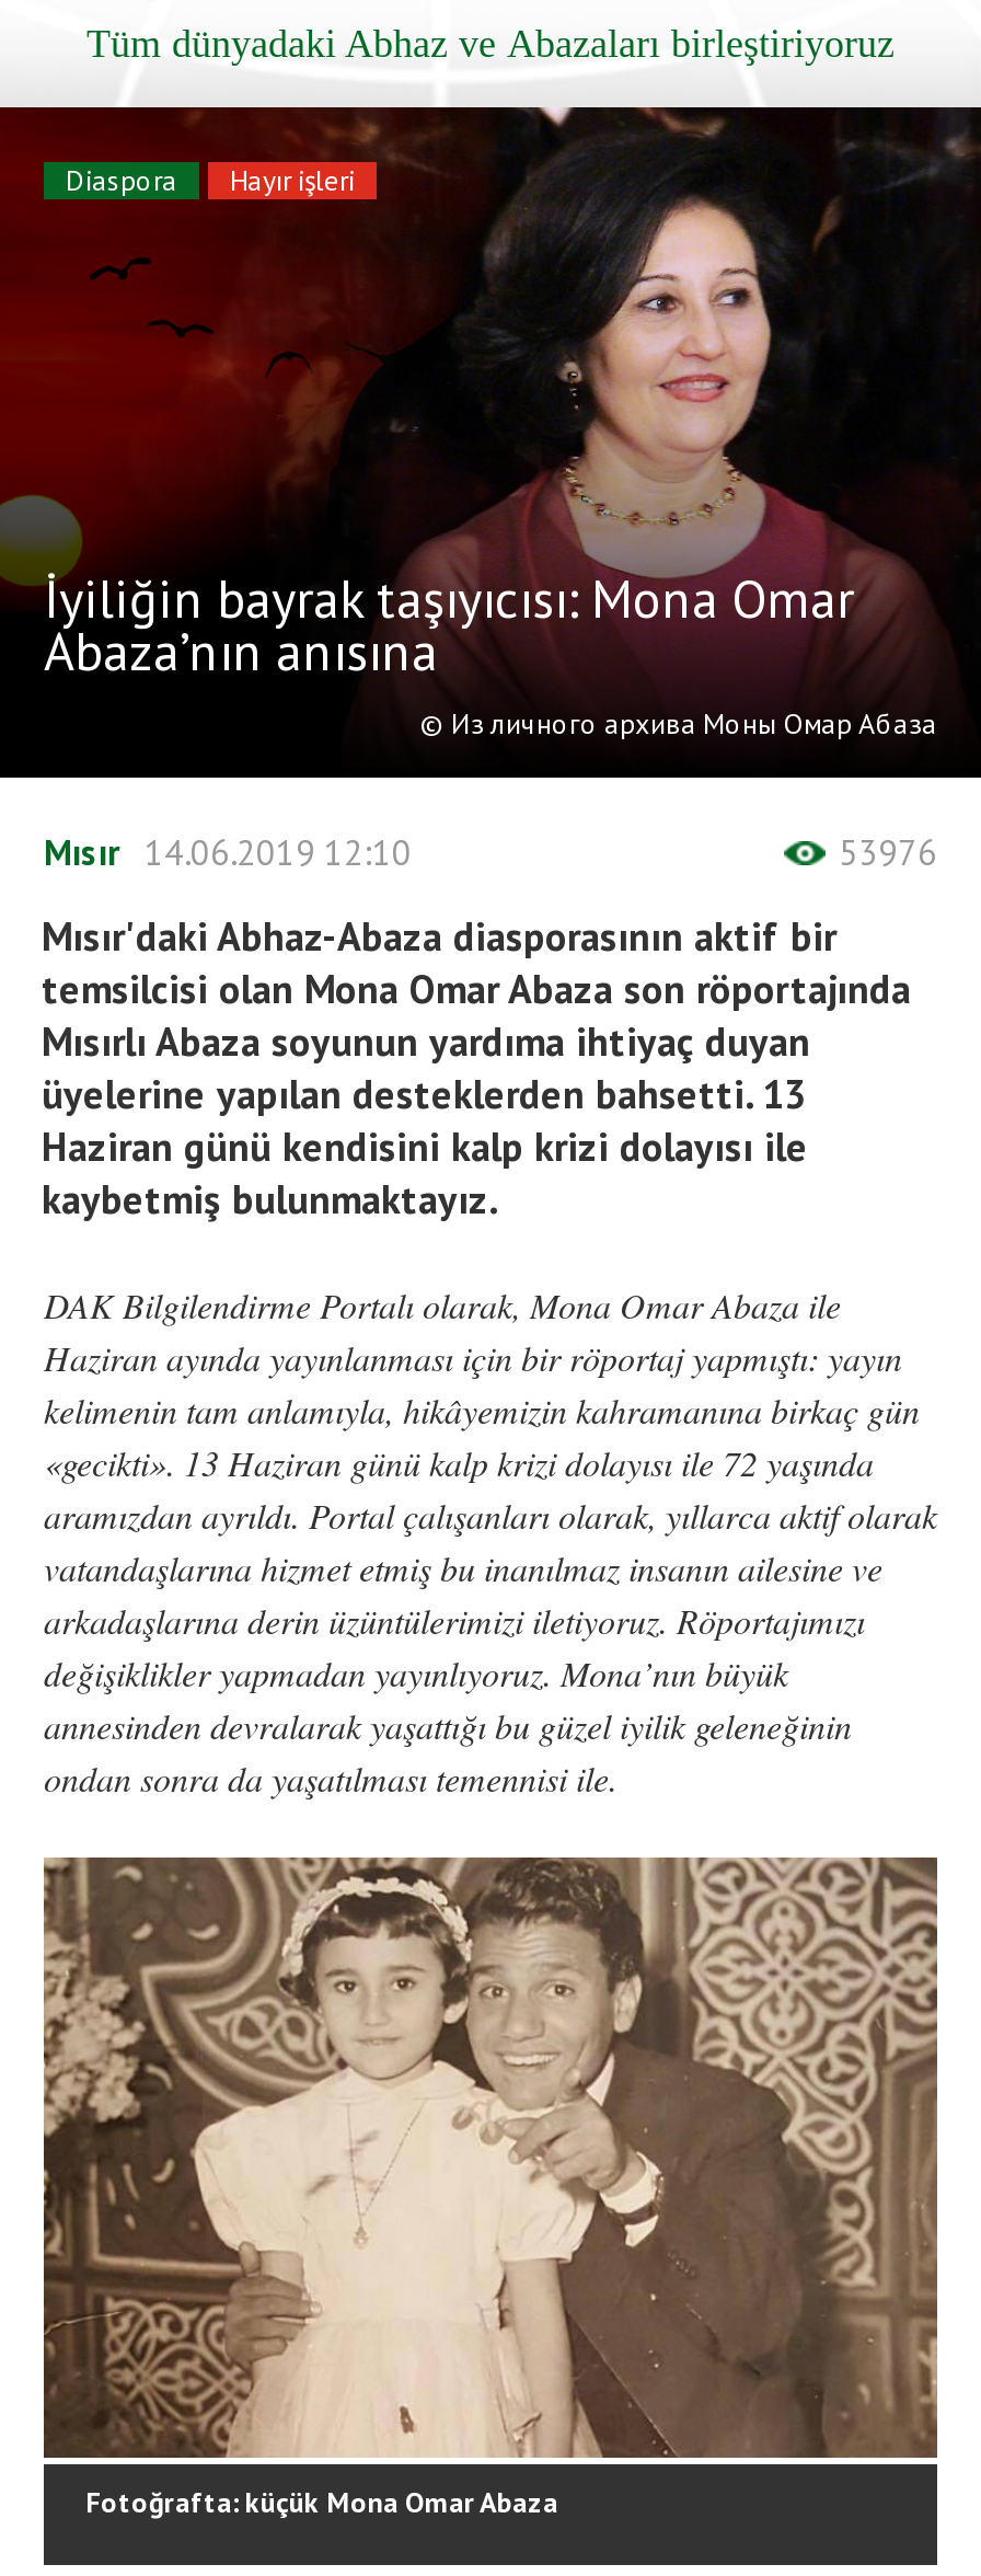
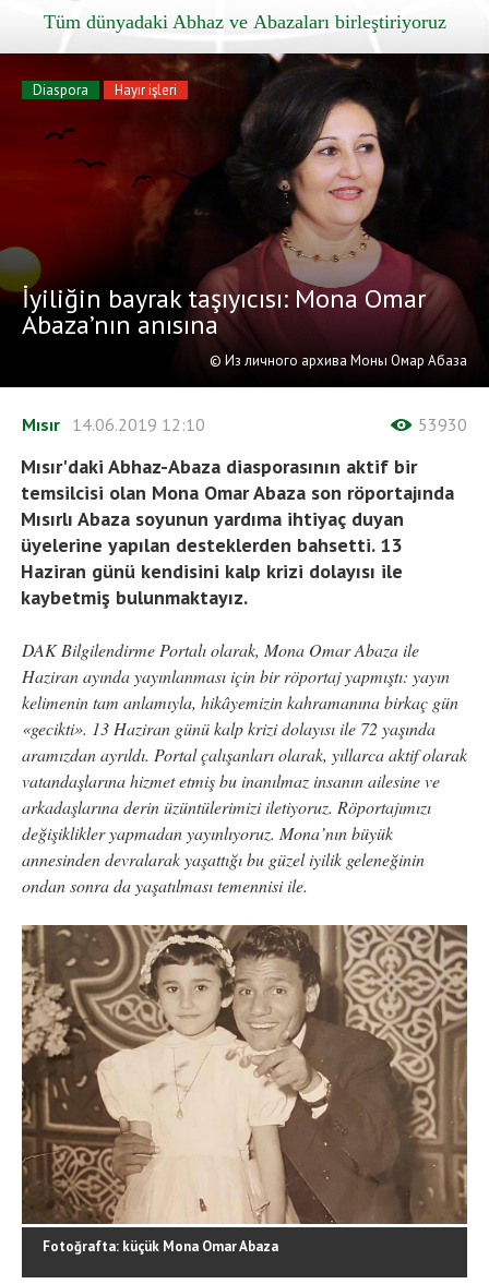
[839,830,937,874] 53976 -> [418,413,467,435] 53930

